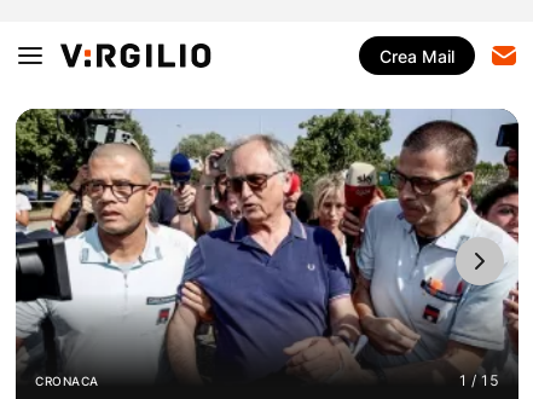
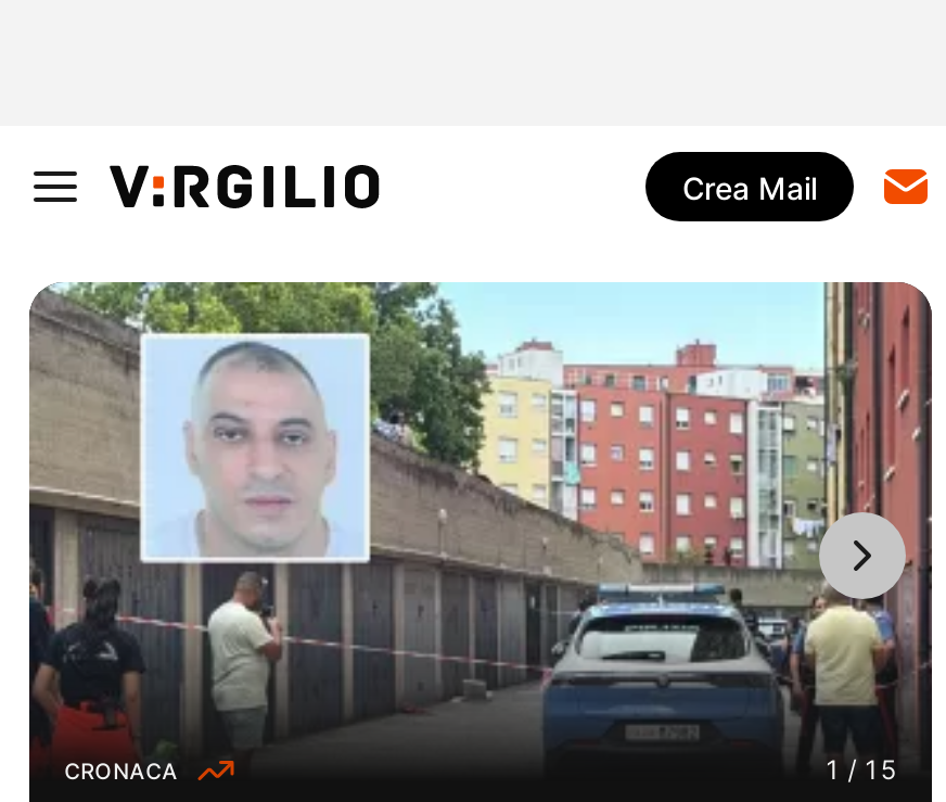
[15,108,518,384] [image] -> [27,280,934,781] [image]

